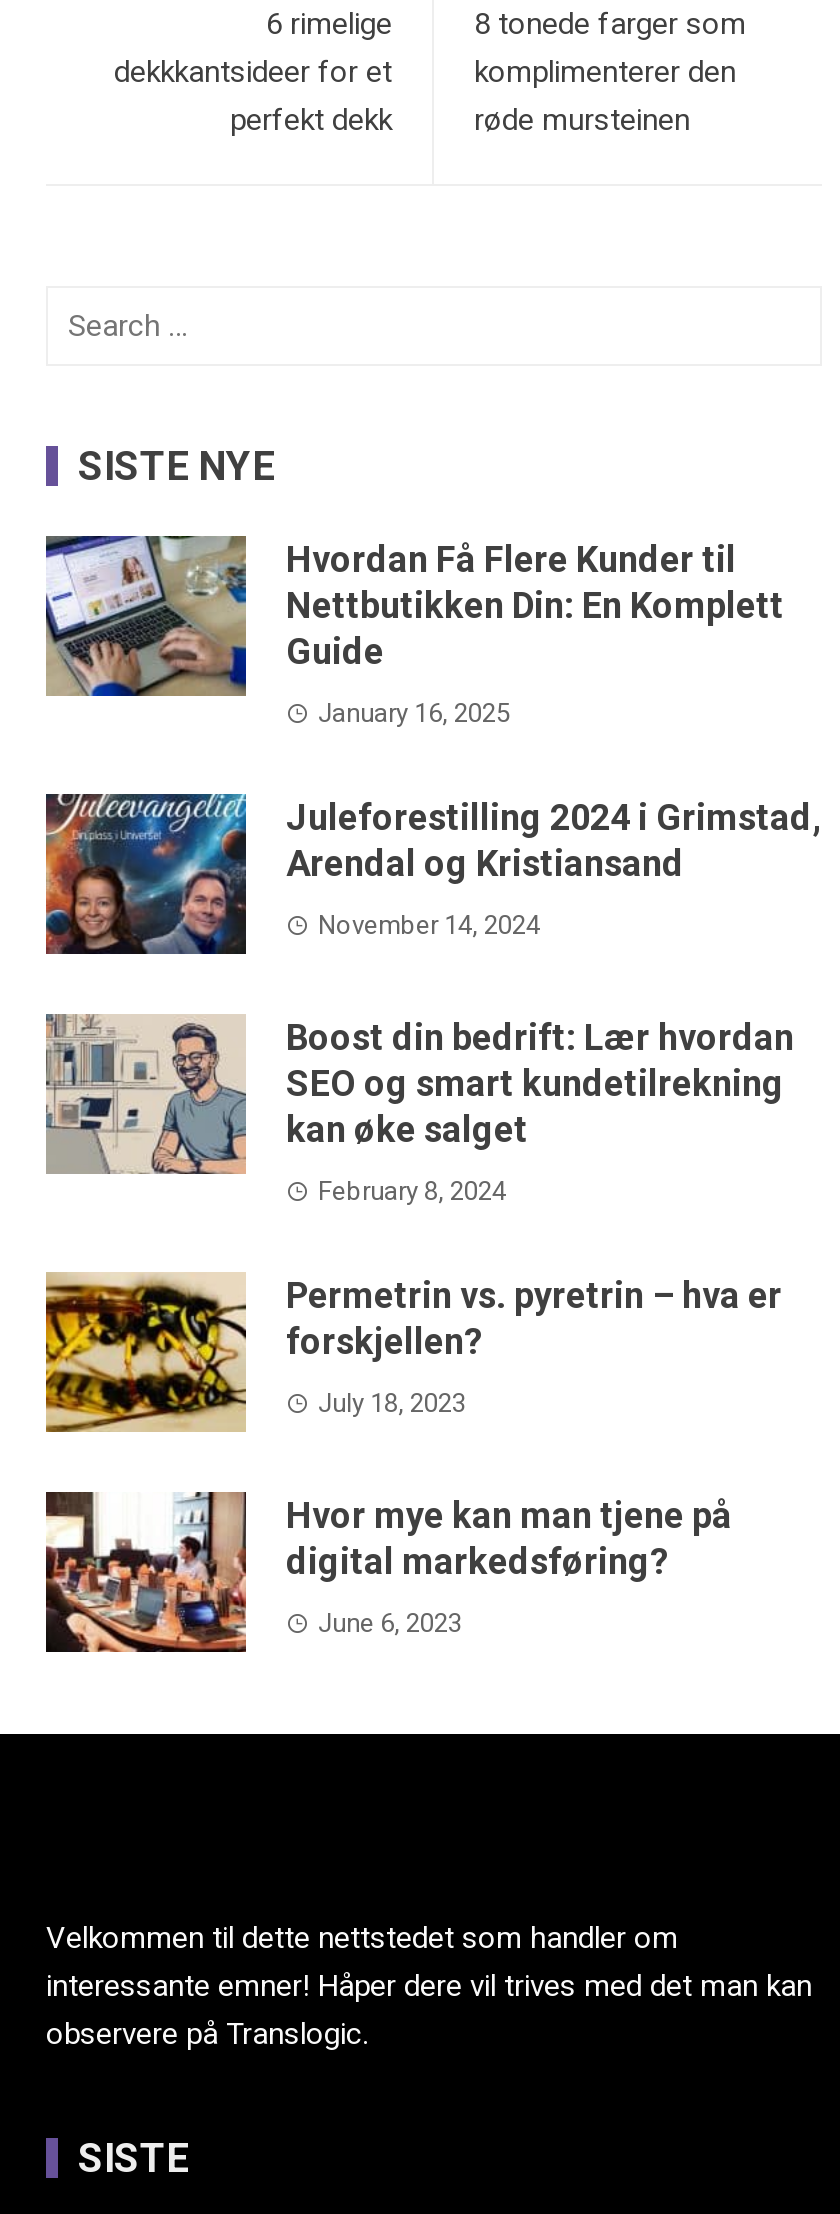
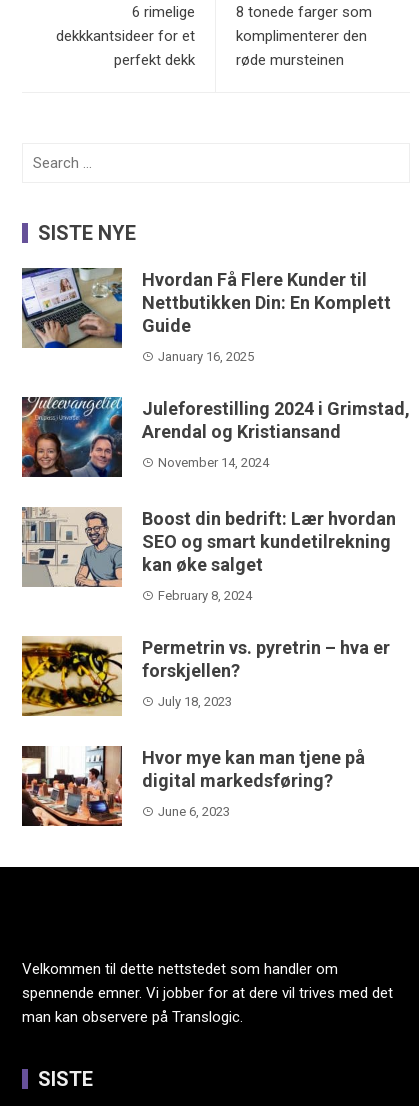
[46,1969,812,2053] interessante emner! Håper dere vil trives med det man kan | observere på Translogic. -> [22,984,393,1026] spennende emner. Vi jobber for at dere vil trives med det | man kan observere på Translogic.

